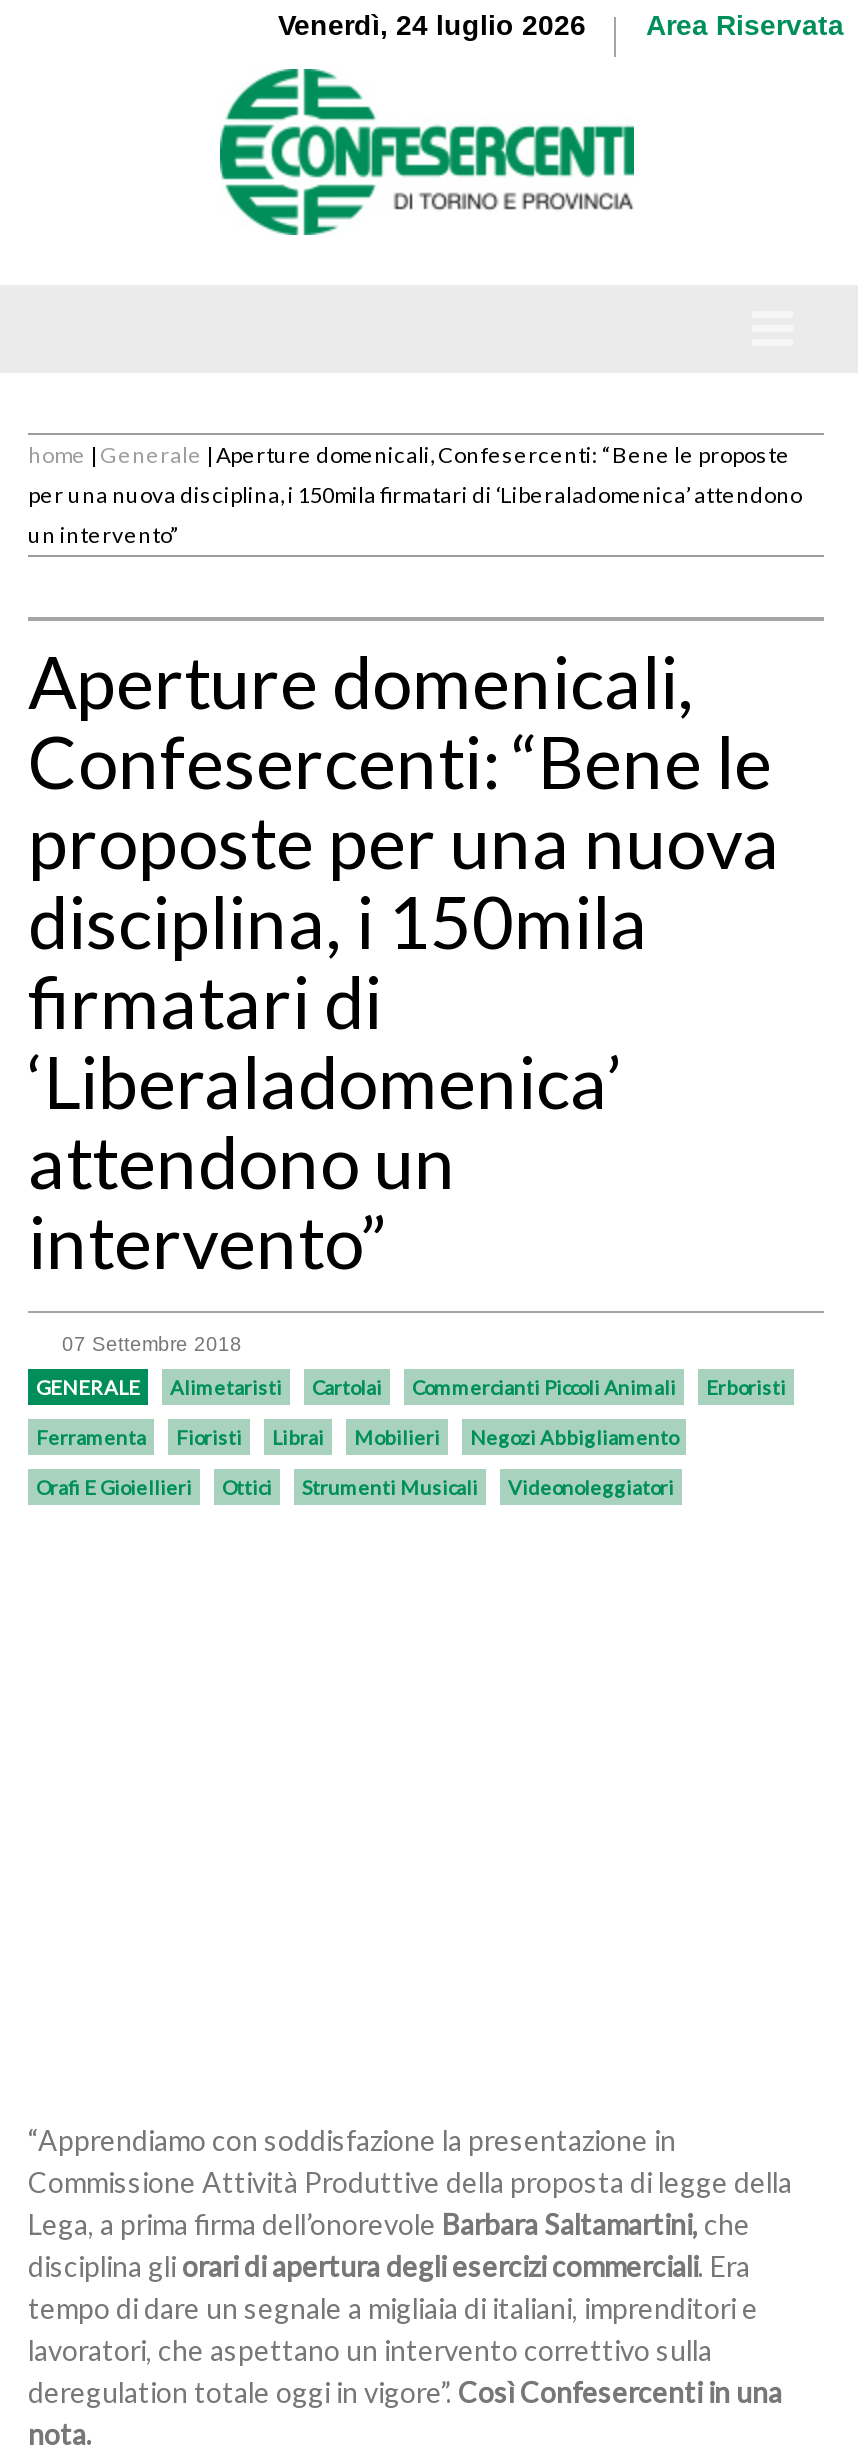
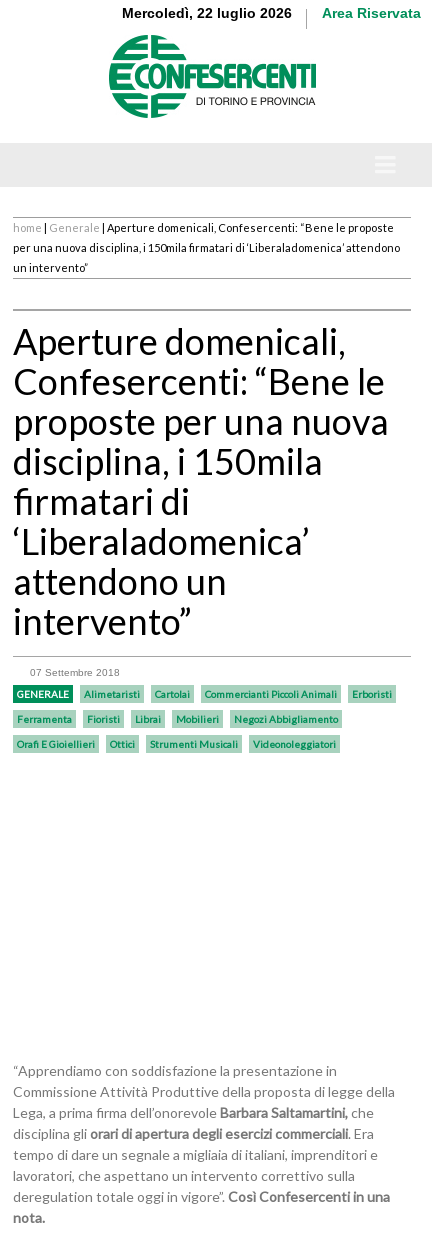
[278,9,586,41] Venerdì, 24 luglio 2026 -> [122,5,292,21] Mercoledì, 22 luglio 2026

